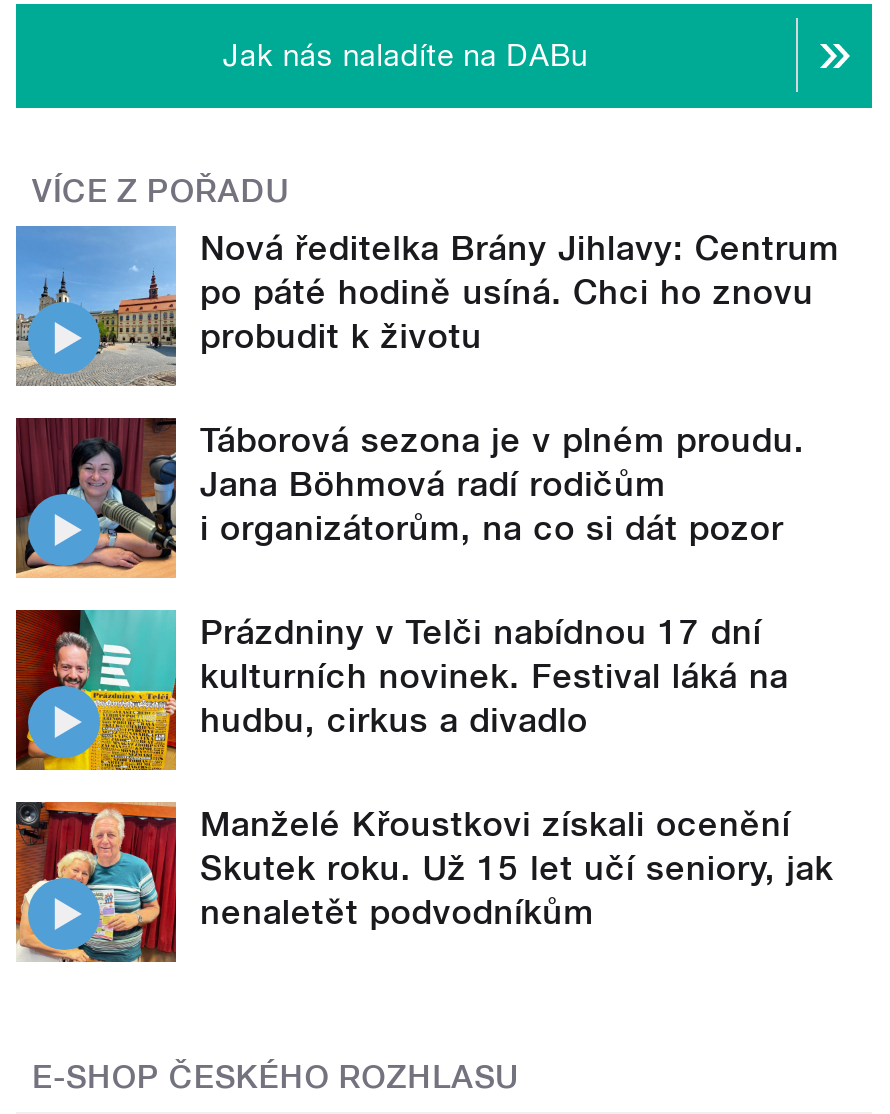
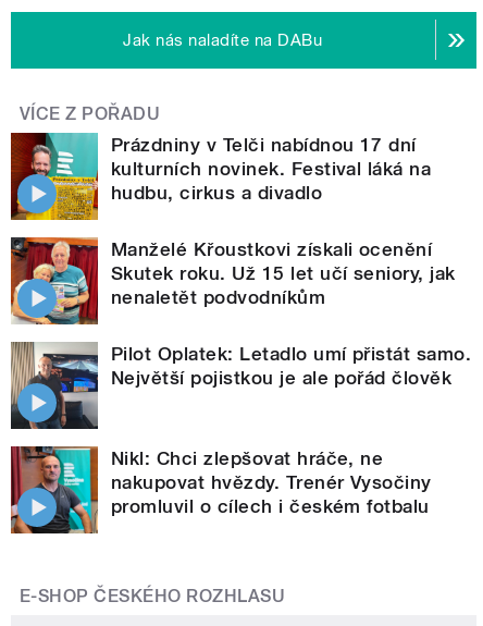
[14,224,840,547] [image] | Nová ředitelka Brány Jihlavy: Centrum | po páté hodině usíná. Chci ho znovu | probudit k životu | Táborová sezona je v plném proudu. | Jana Böhmová radí rodičům | i organizátorům, na co si dát pozor -> none
[14,416,176,580] [image] -> none
moved [14,608,833,931] -> [10,132,455,308]: [image] | Prázdniny v Telči nabídnou 17 dní | kulturních novinek. Festival láká na | hudbu, cirkus a divadlo | Manželé Křoustkovi získali ocenění | Skutek roku. Už 15 let učí seniory, jak | nenaletět podvodníkům
none -> [10,445,432,535] [image] | Nikl: Chci zlepšovat hráče, ne | nakupovat hvězdy. Trenér Vysočiny | promluvil o cílech i českém fotbalu
none -> [11,341,471,430] [image] | Pilot Oplatek: Letadlo umí přistát samo. | Největší pojistkou je ale pořád člověk

